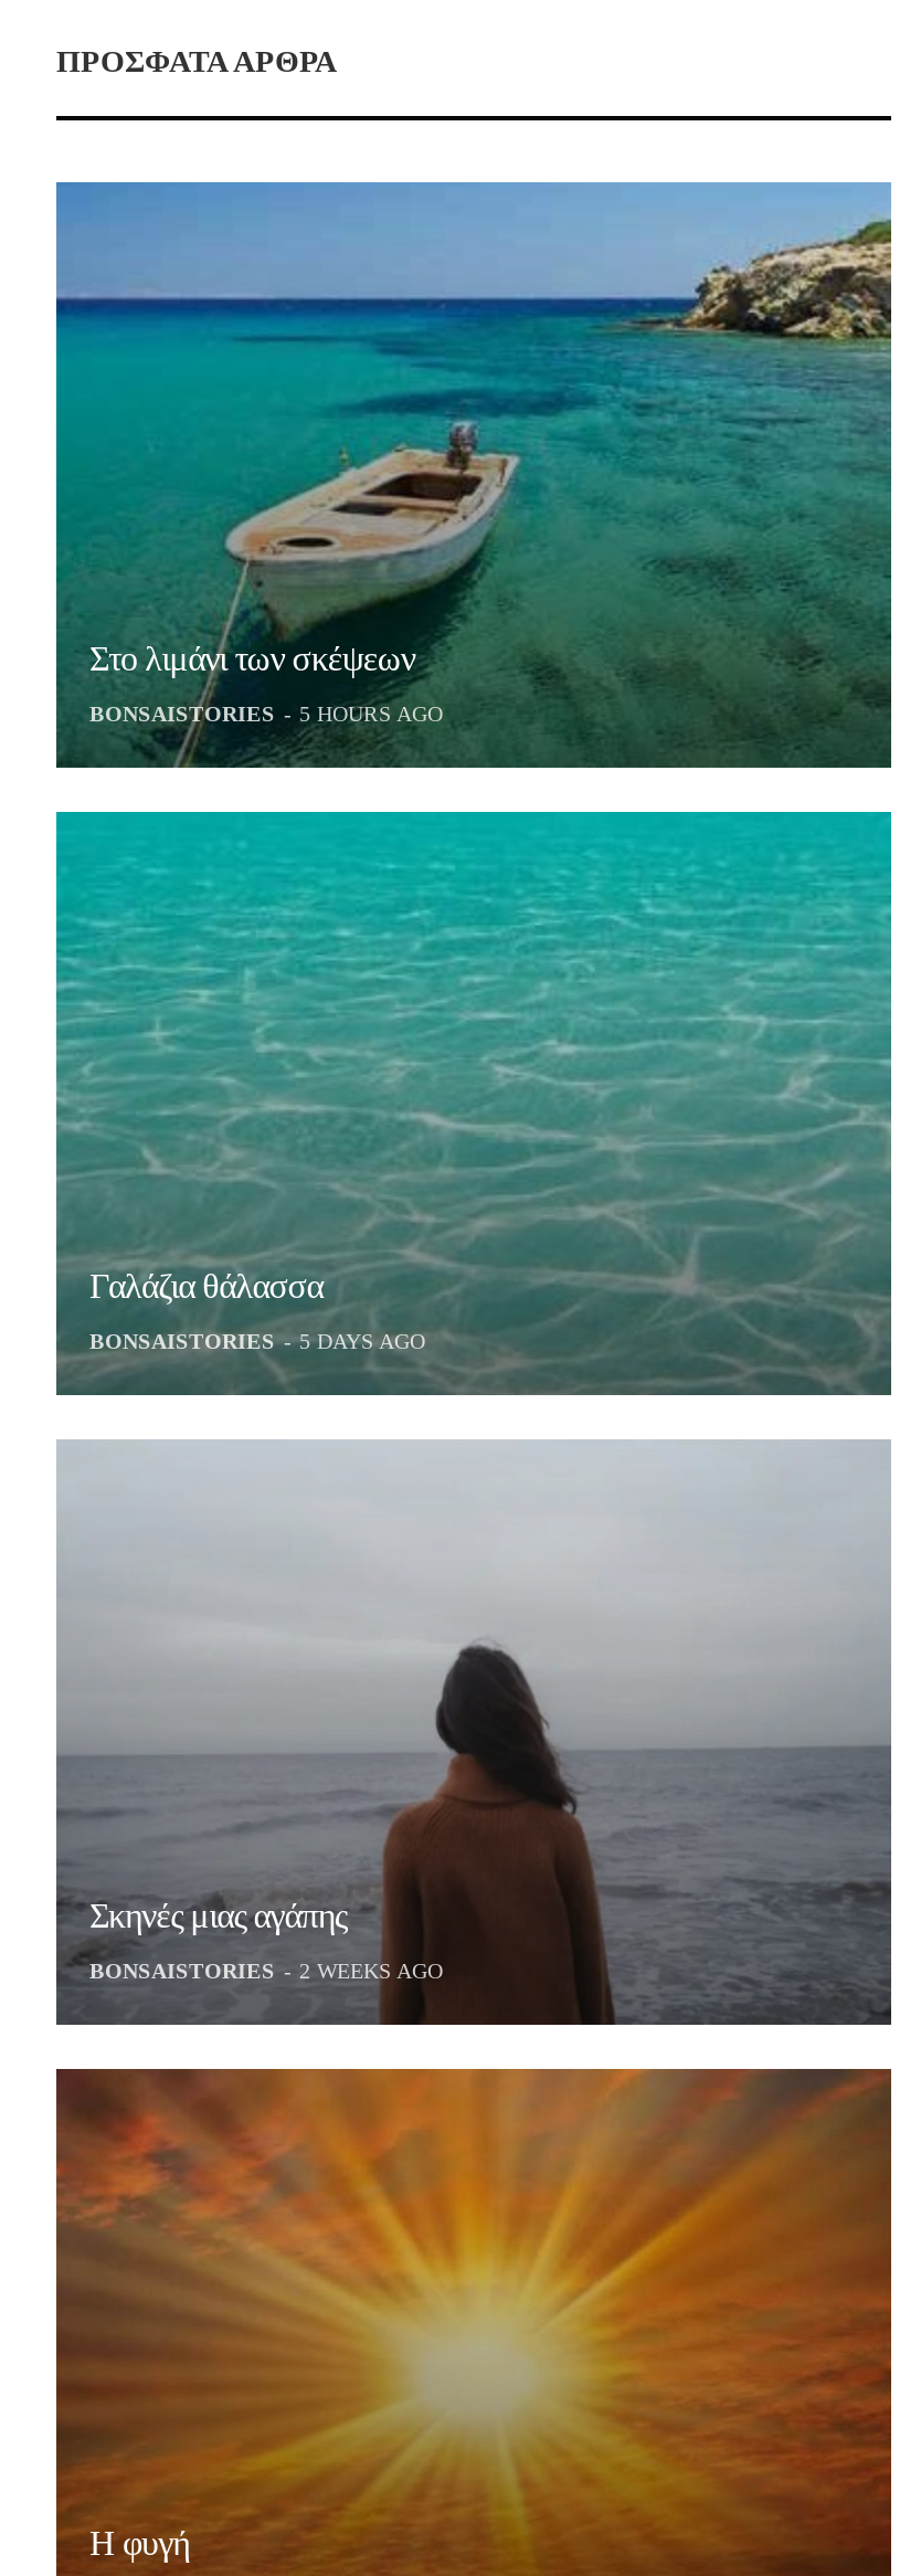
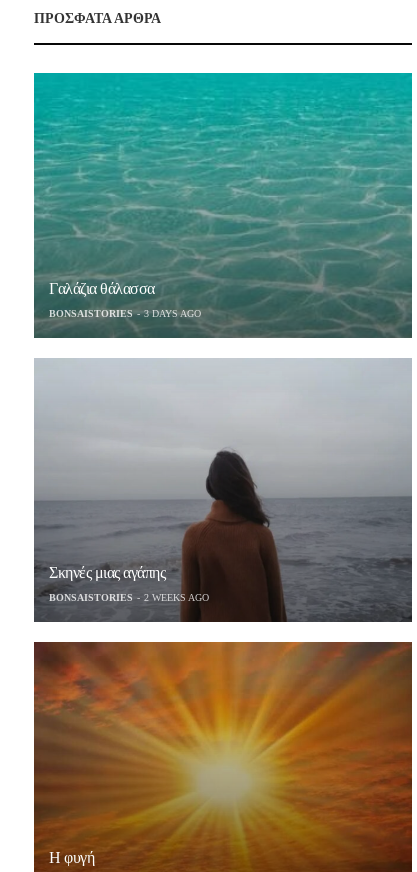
[56,180,893,770] [image] | Στο λιμάνι των σκέψεων | BONSAISTORIES | 5 HOURS AGO -> none
[89,1329,425,1354] BONSAISTORIES 5 DAYS AGO -> [49,308,201,319] BONSAISTORIES 3 DAYS AGO

